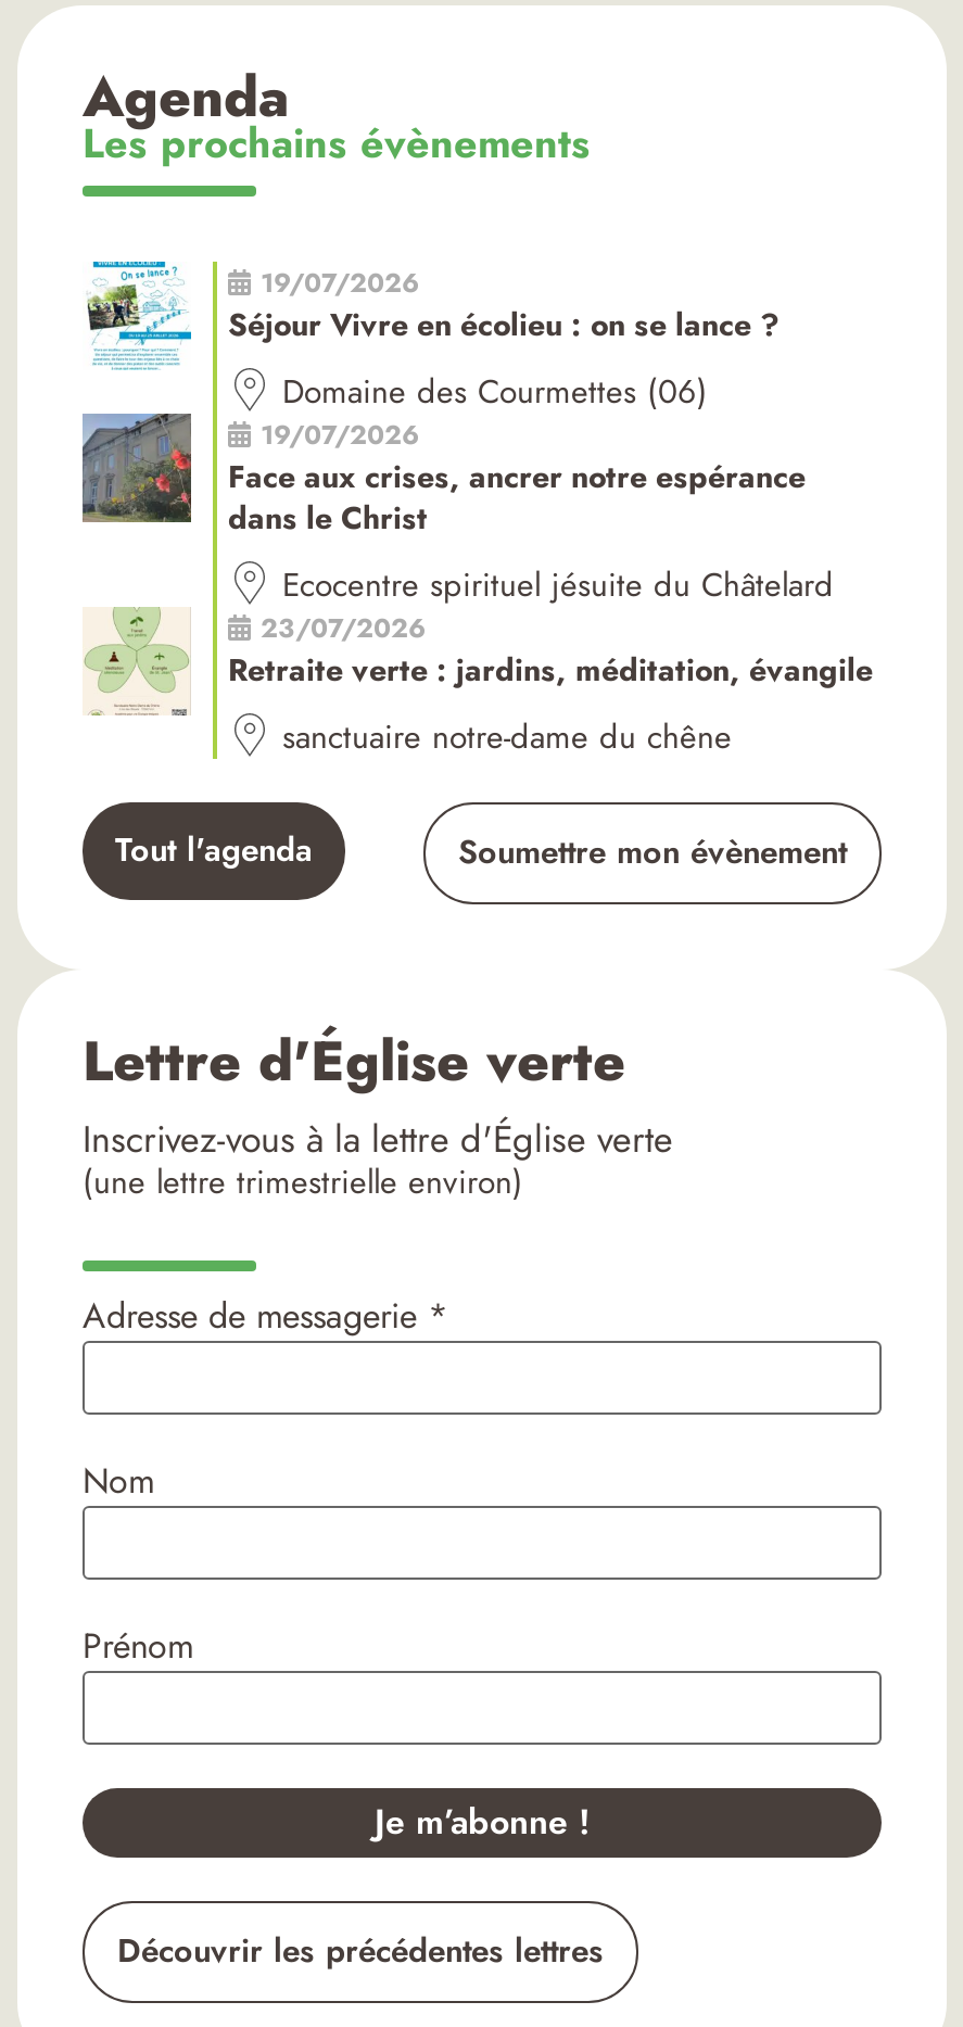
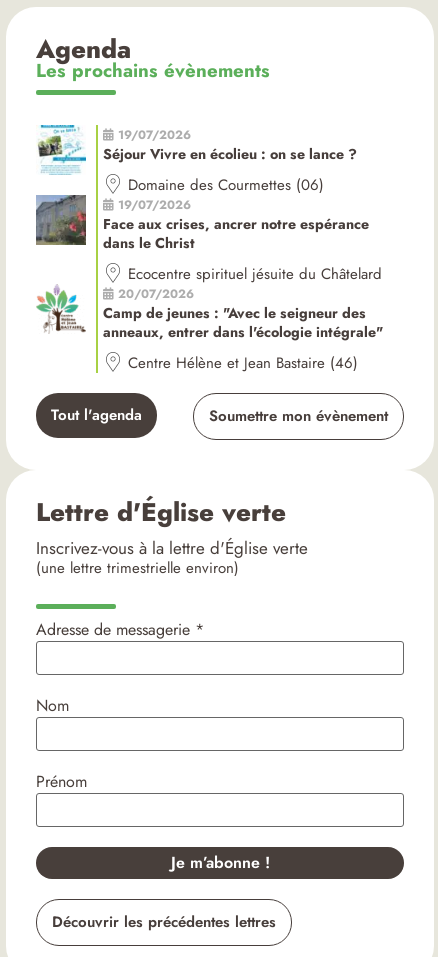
[85,605,873,718] [image] | 23/07/2026 | Retraite verte : jardins, méditation, évangile -> [37,285,383,342] [image] | 20/07/2026 | Camp de jeunes : "Avec le seigneur des | anneaux, entrer dans l'écologie intégrale"
[282,714,732,762] sanctuaire notre-dame du chêne -> [128,352,358,374] Centre Hélène et Jean Bastaire (46)

